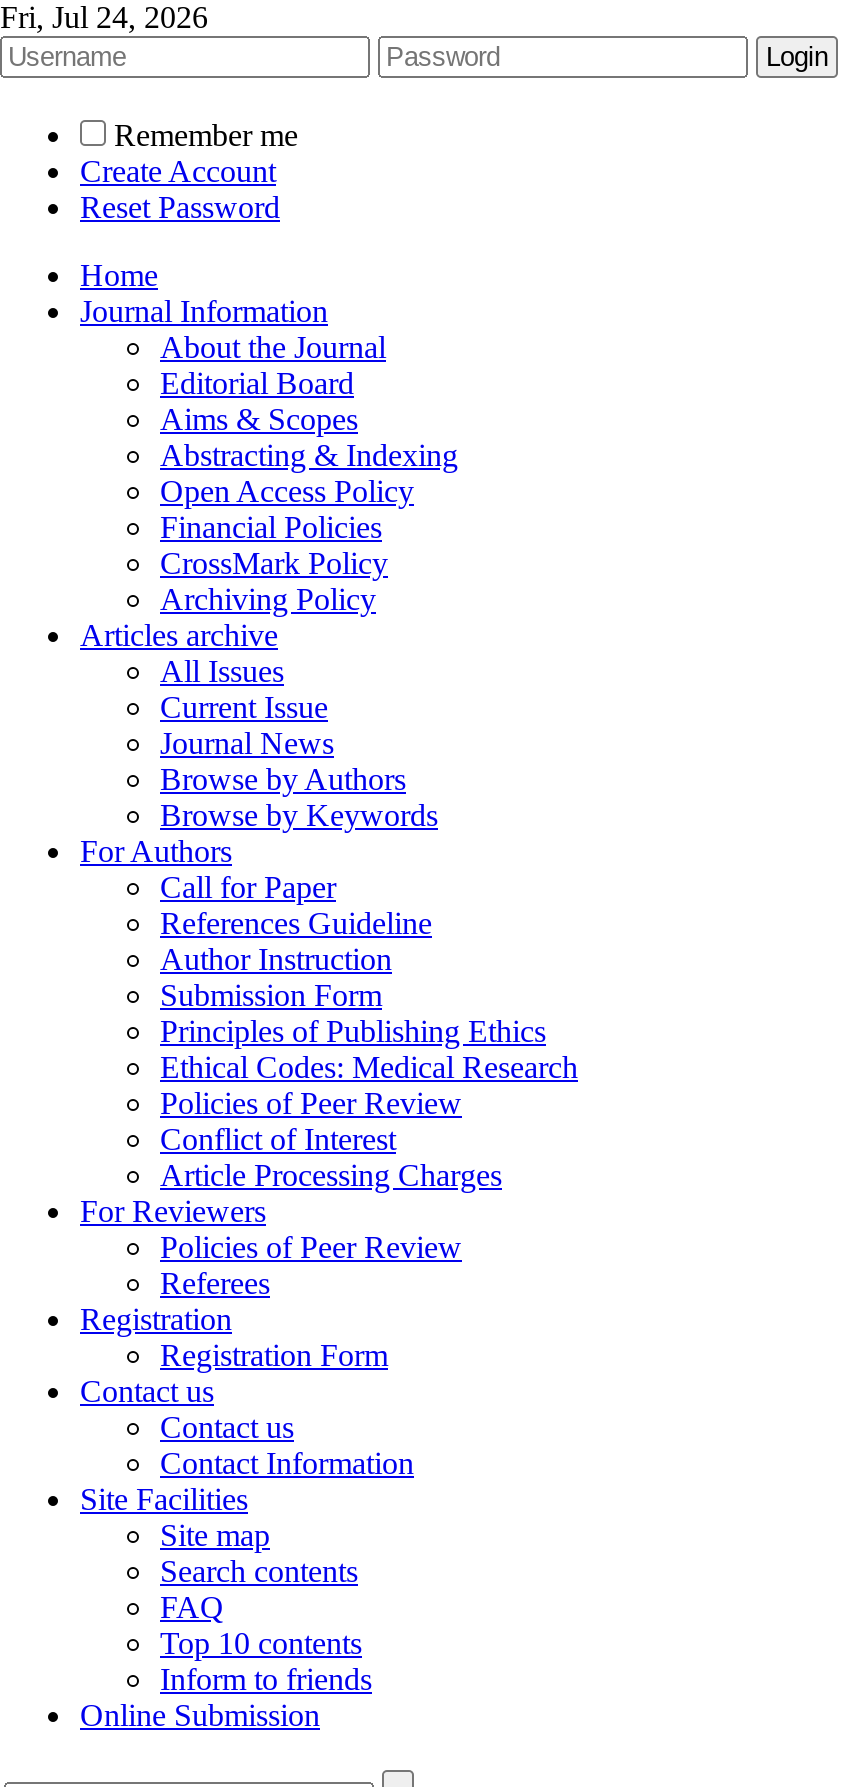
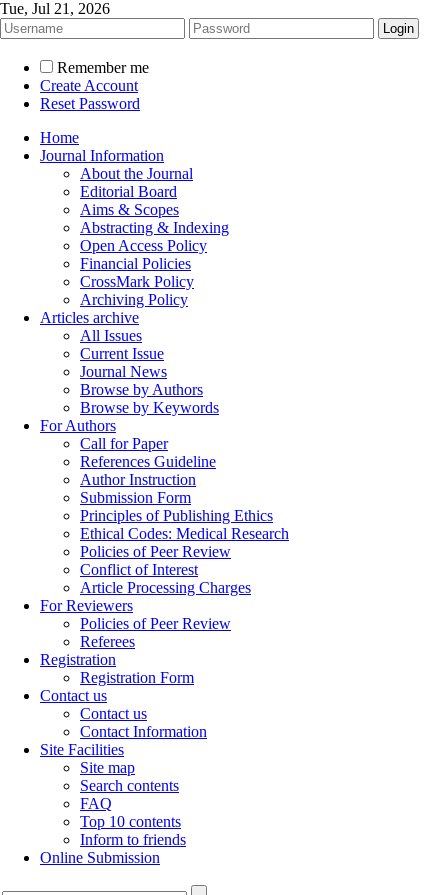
[0,0,208,34] Fri, Jul 24, 2026 -> [0,0,110,17] Tue, Jul 21, 2026

